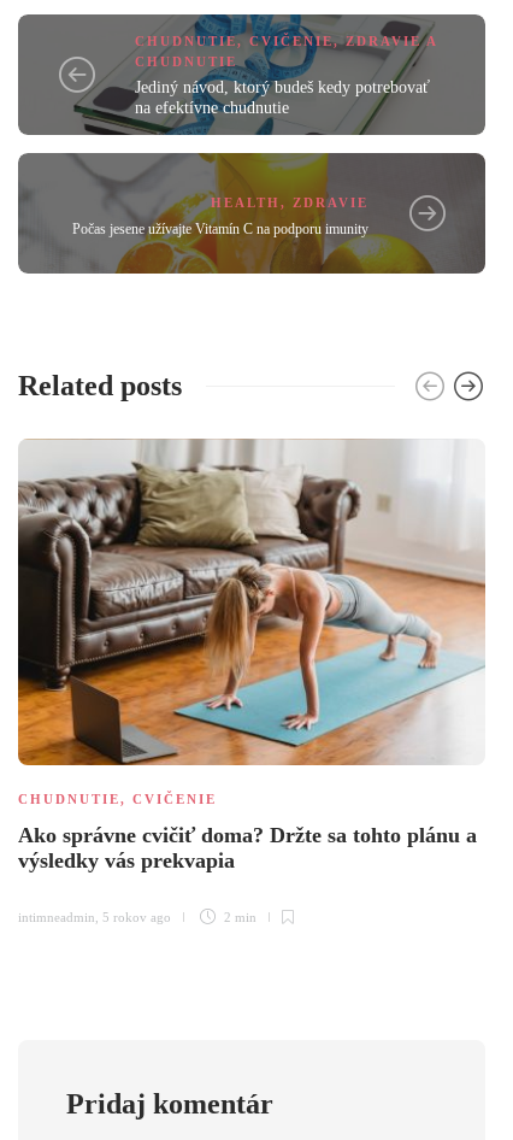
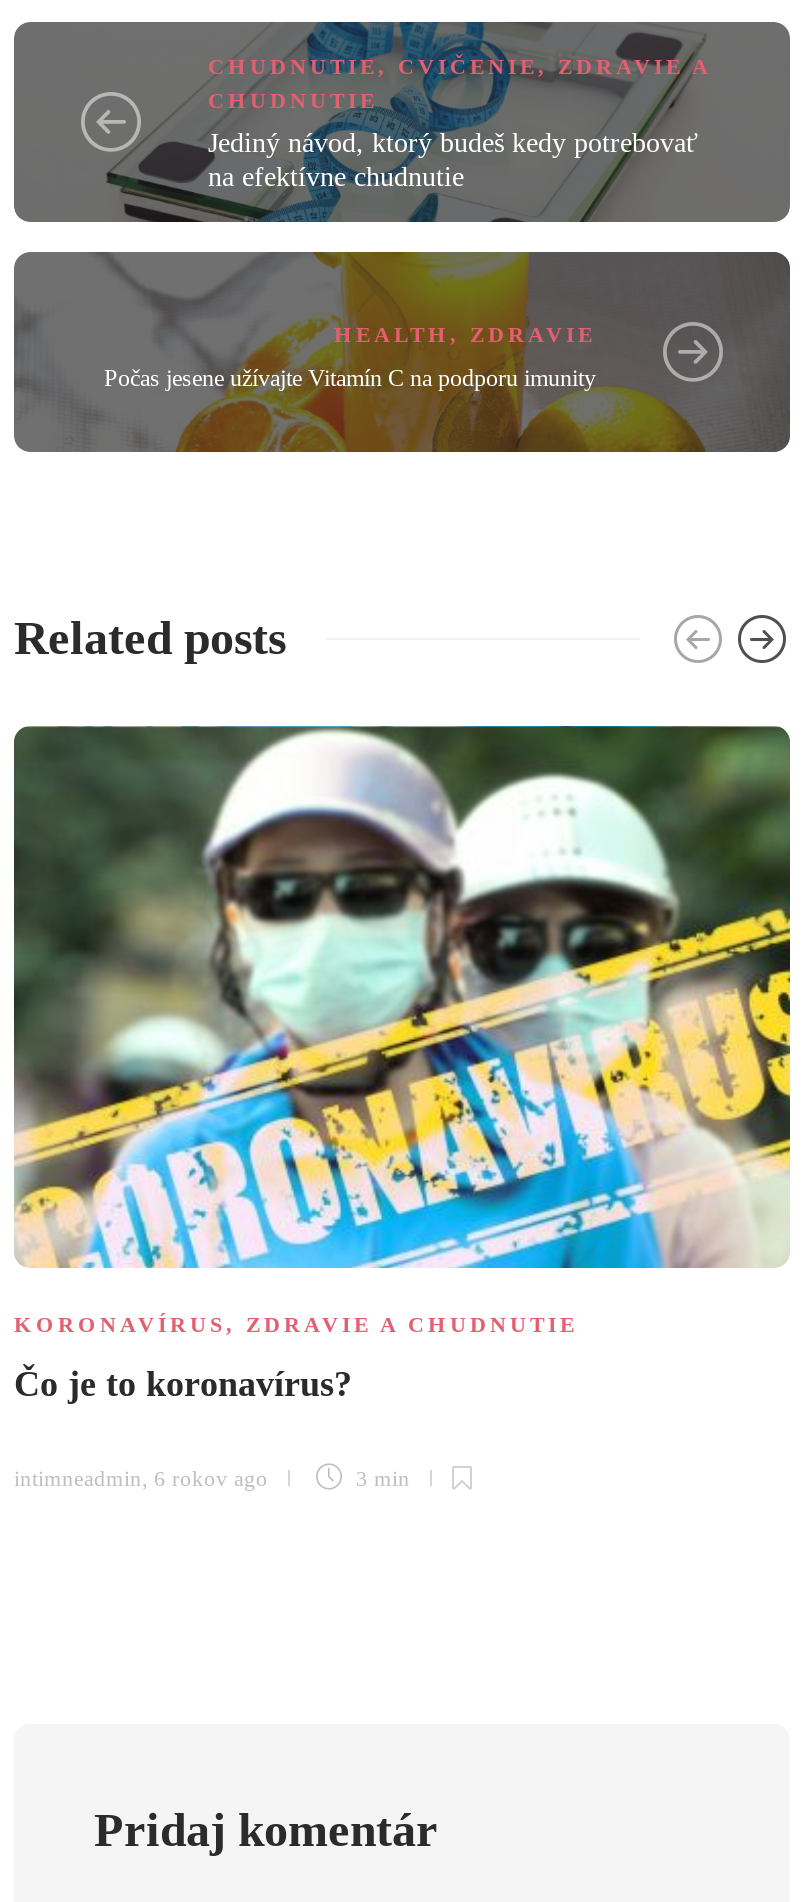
[17,439,485,806] [image] | CHUDNUTIE, CVIČENIE -> [12,724,792,1336] [image] | KORONAVÍRUS, ZDRAVIE A CHUDNUTIE
[18,823,477,873] Ako správne cvičiť doma? Držte sa tohto plánu a | výsledky vás prekvapia -> [14,1364,362,1404] Čo je to koronavírus?
[18,910,256,925] intimneadmin, 5 rokov ago | 2 min -> [14,1466,410,1490] intimneadmin, 6 rokov ago | 3 min

